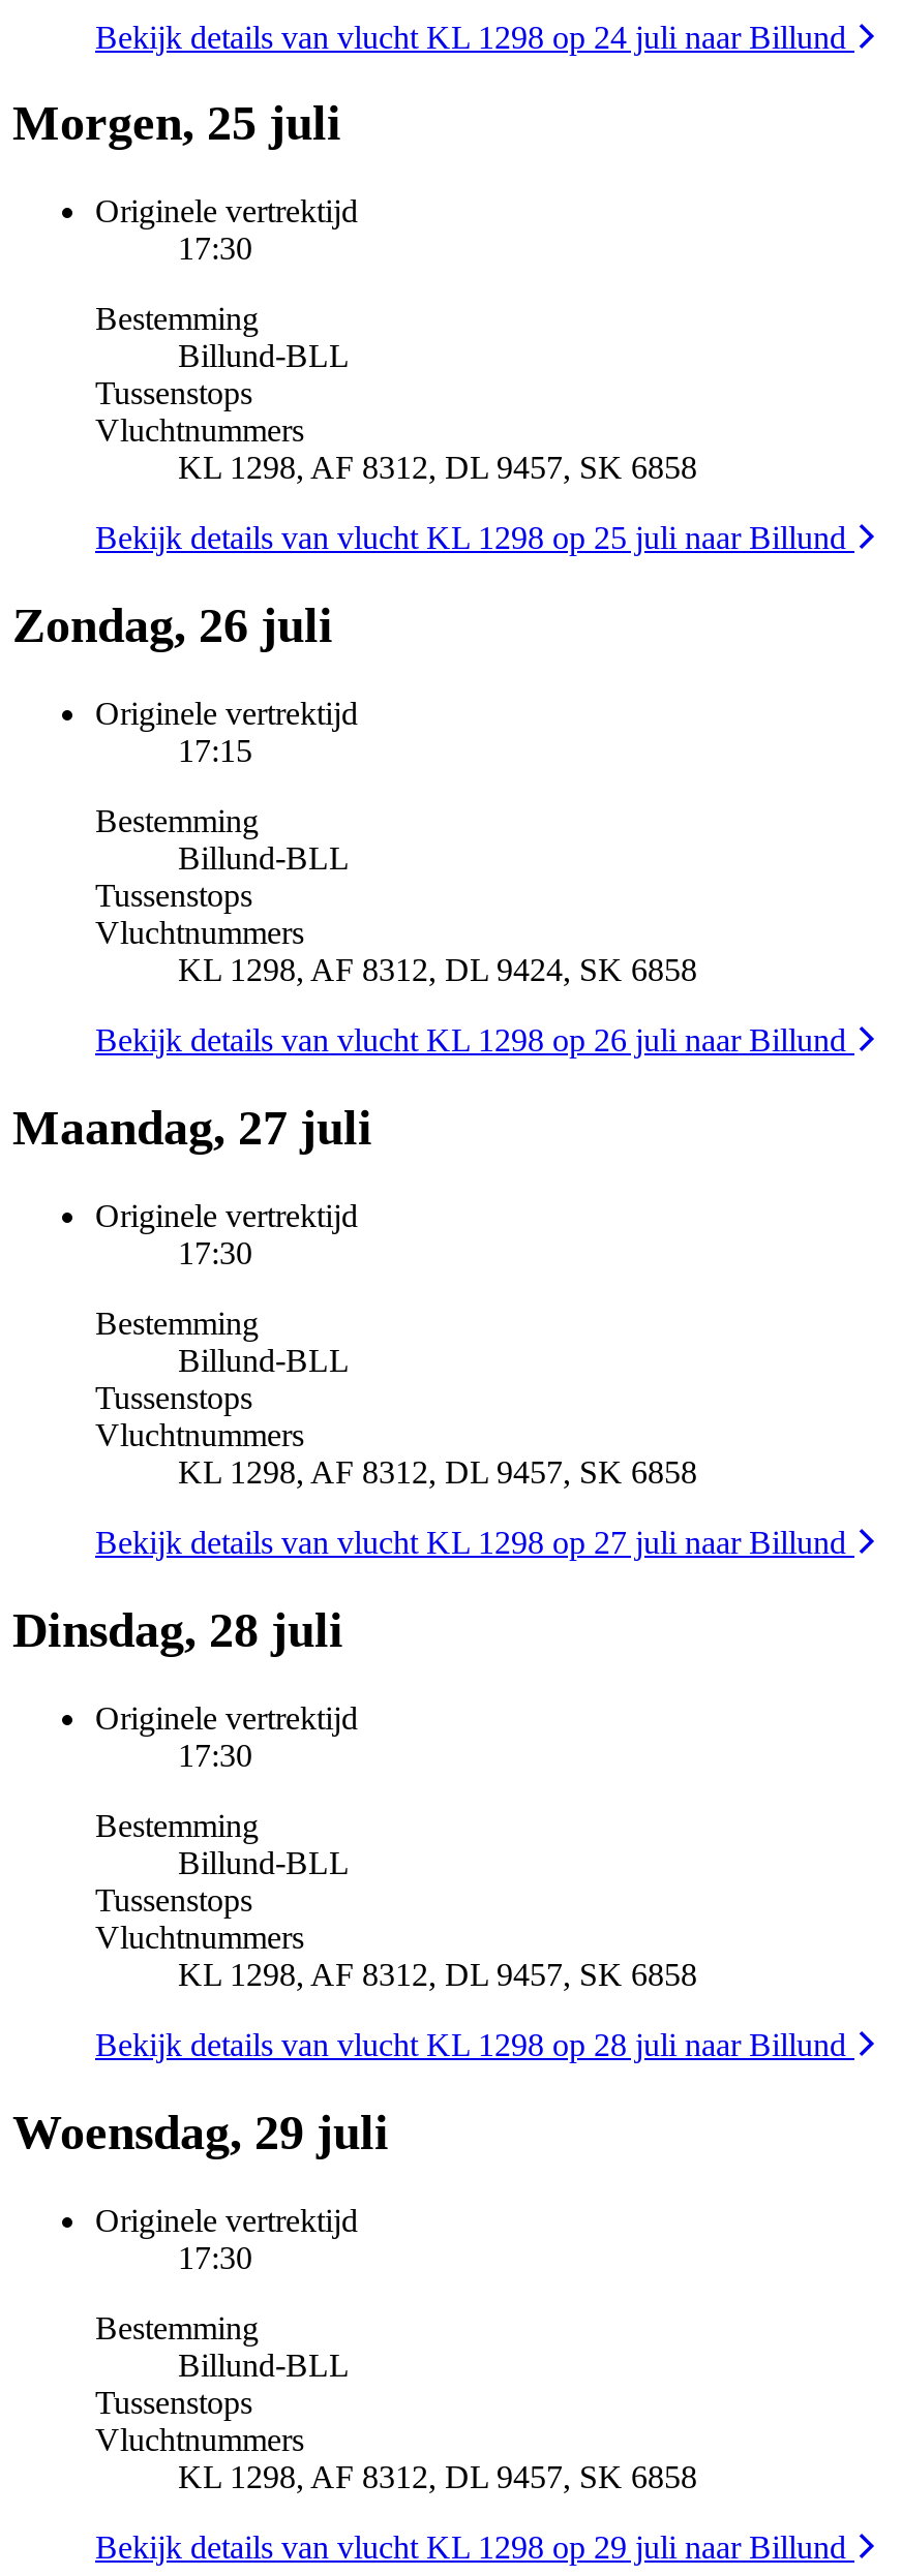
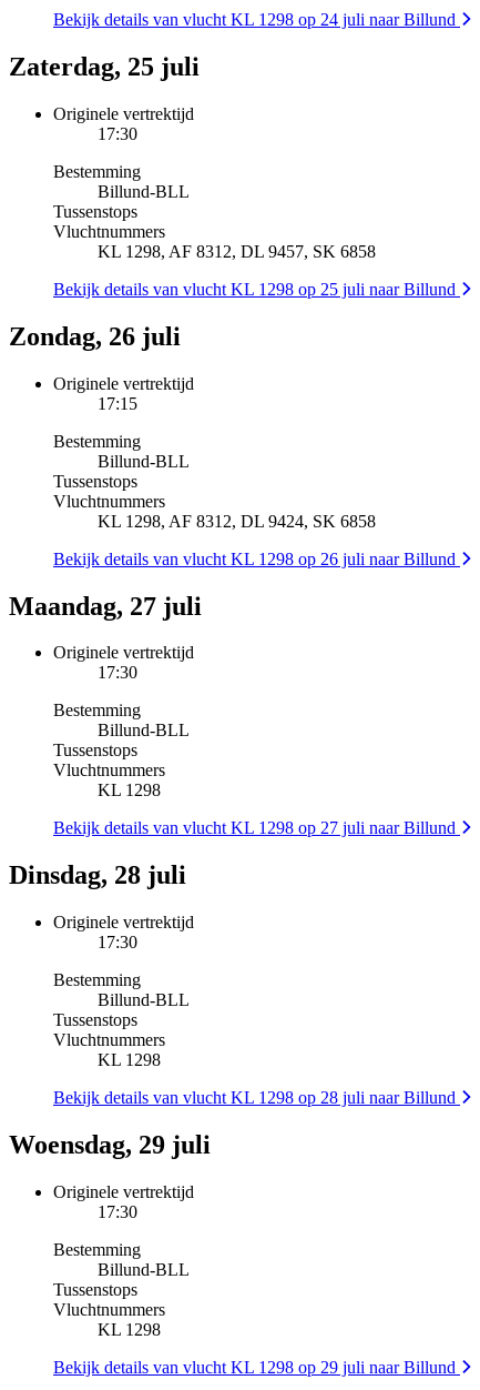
[12,97,341,151] Morgen, 25 juli -> [9,52,200,81] Zaterdag, 25 juli
[178,1454,697,1489] KL 1298, AF 8312, DL 9457, SK 6858 -> [98,781,161,800] KL 1298
[178,1956,697,1991] KL 1298, AF 8312, DL 9457, SK 6858 -> [98,1050,161,1069] KL 1298
[178,2458,697,2493] KL 1298, AF 8312, DL 9457, SK 6858 -> [98,1320,161,1339] KL 1298

